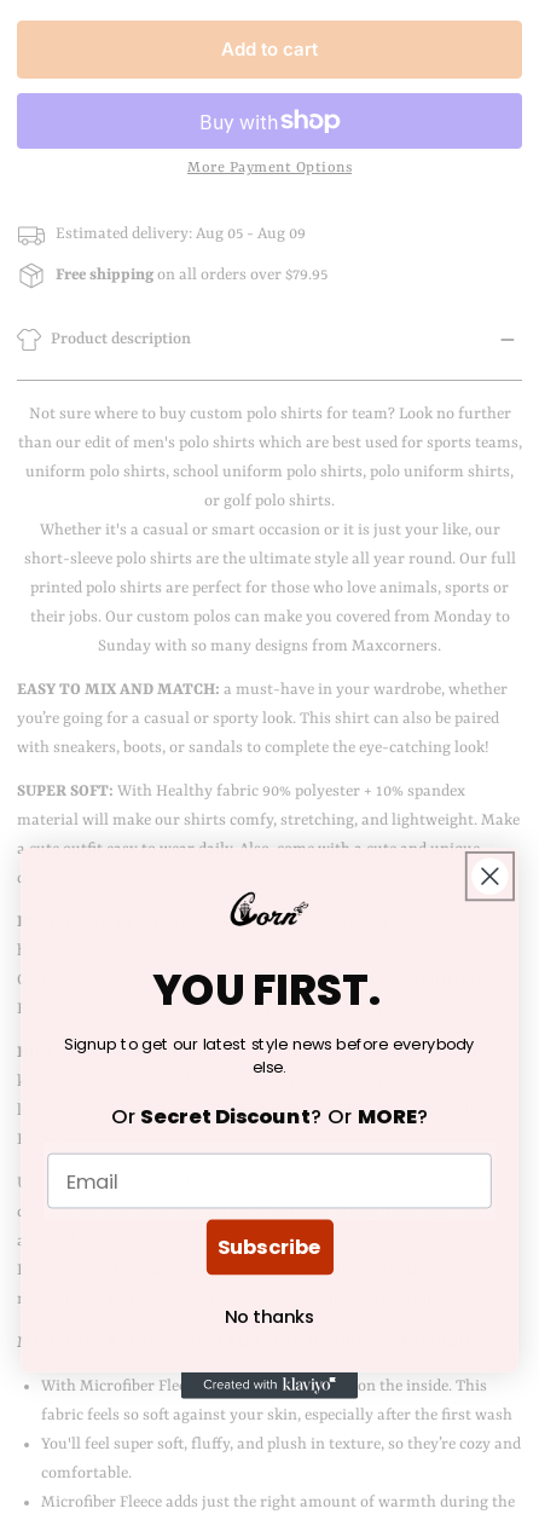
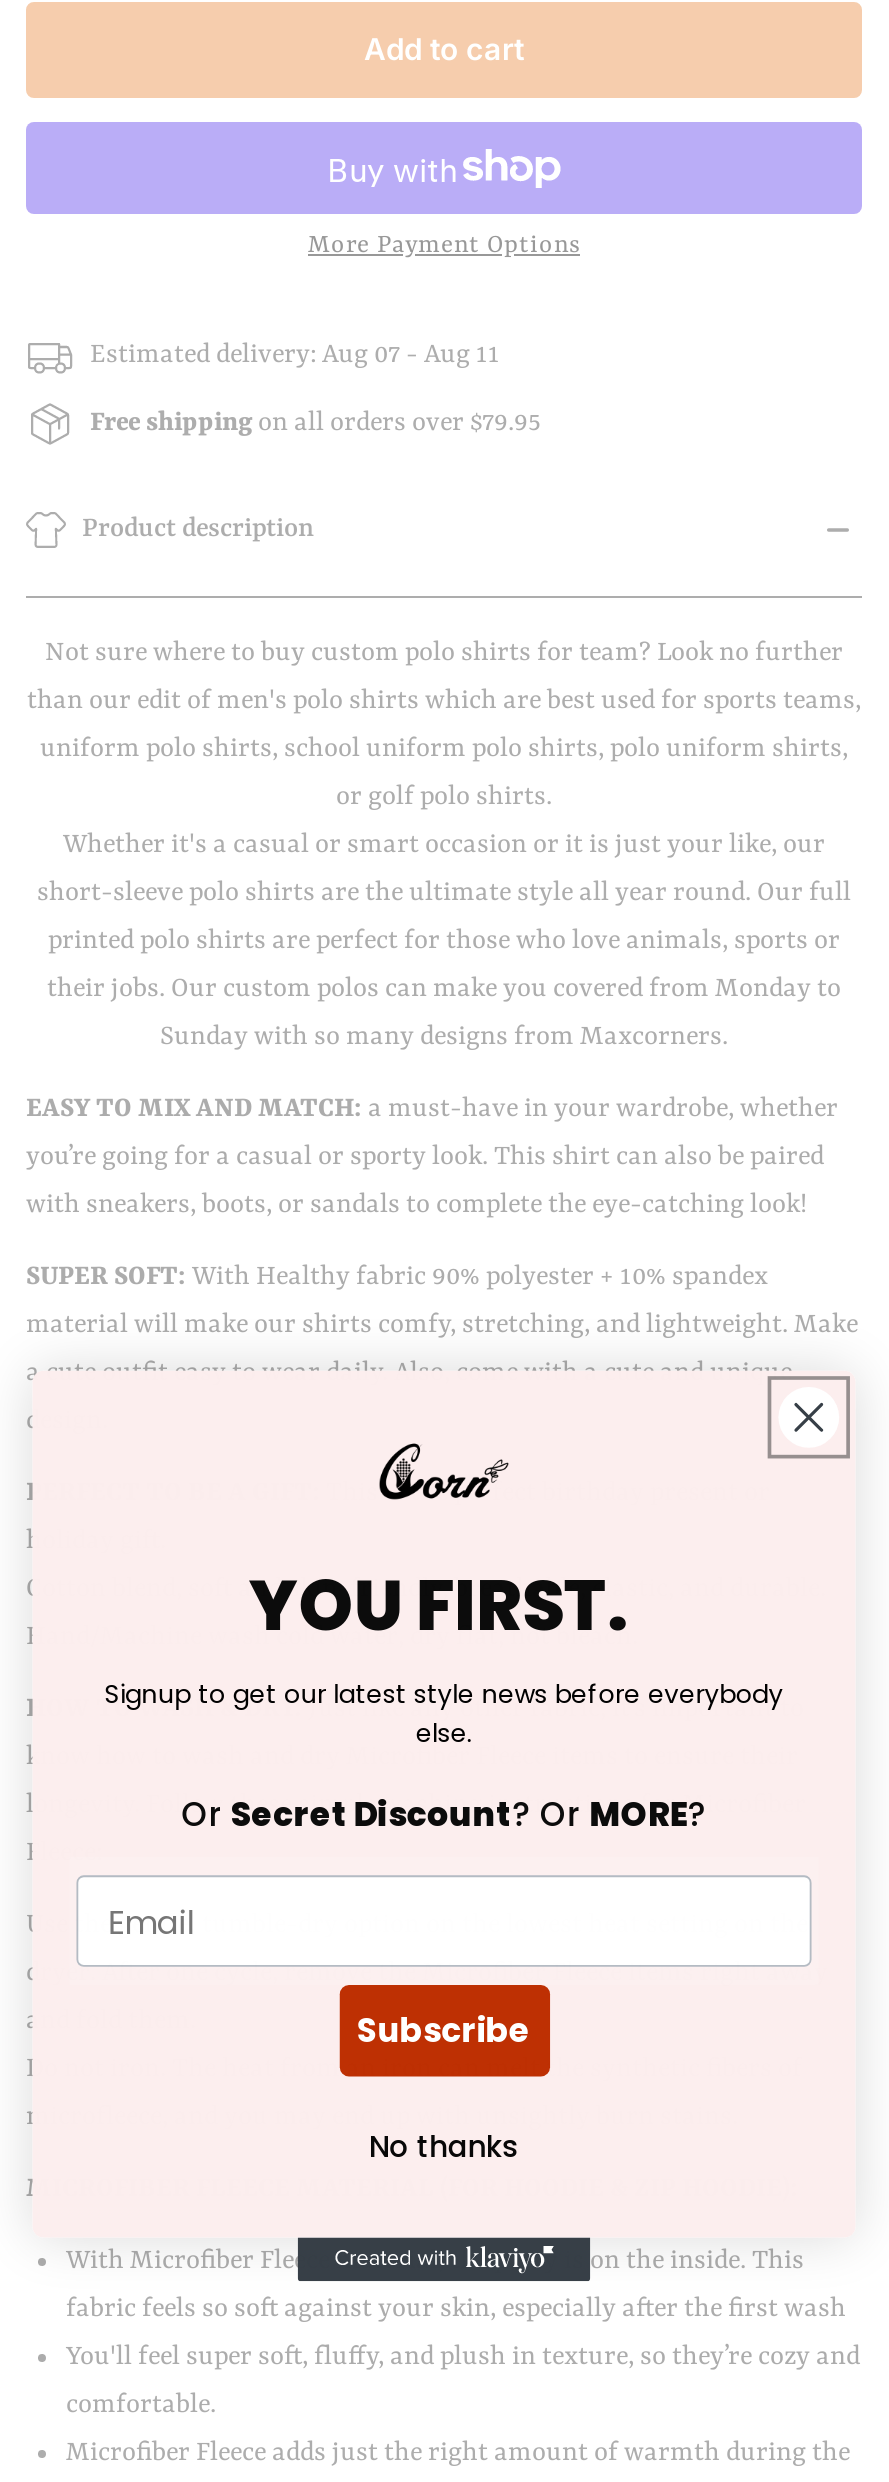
[56,225,306,243] Estimated delivery: Aug 05 - Aug 09 -> [90,340,500,370] Estimated delivery: Aug 07 - Aug 11

